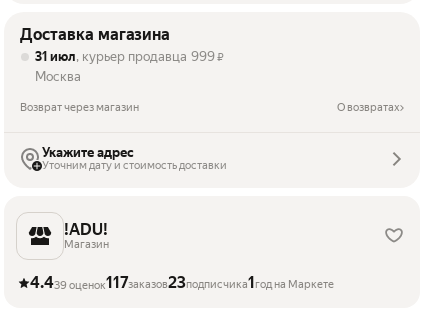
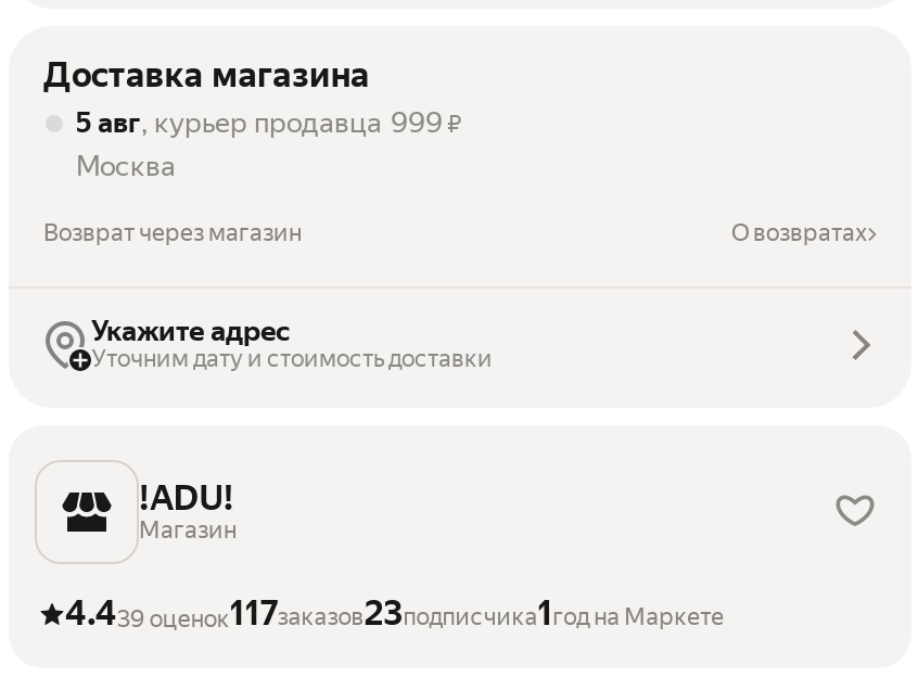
[35,49,224,64] 31 июл, курьер продавца 999 ₽ -> [76,107,462,139] 5 авг, курьер продавца 999 ₽

